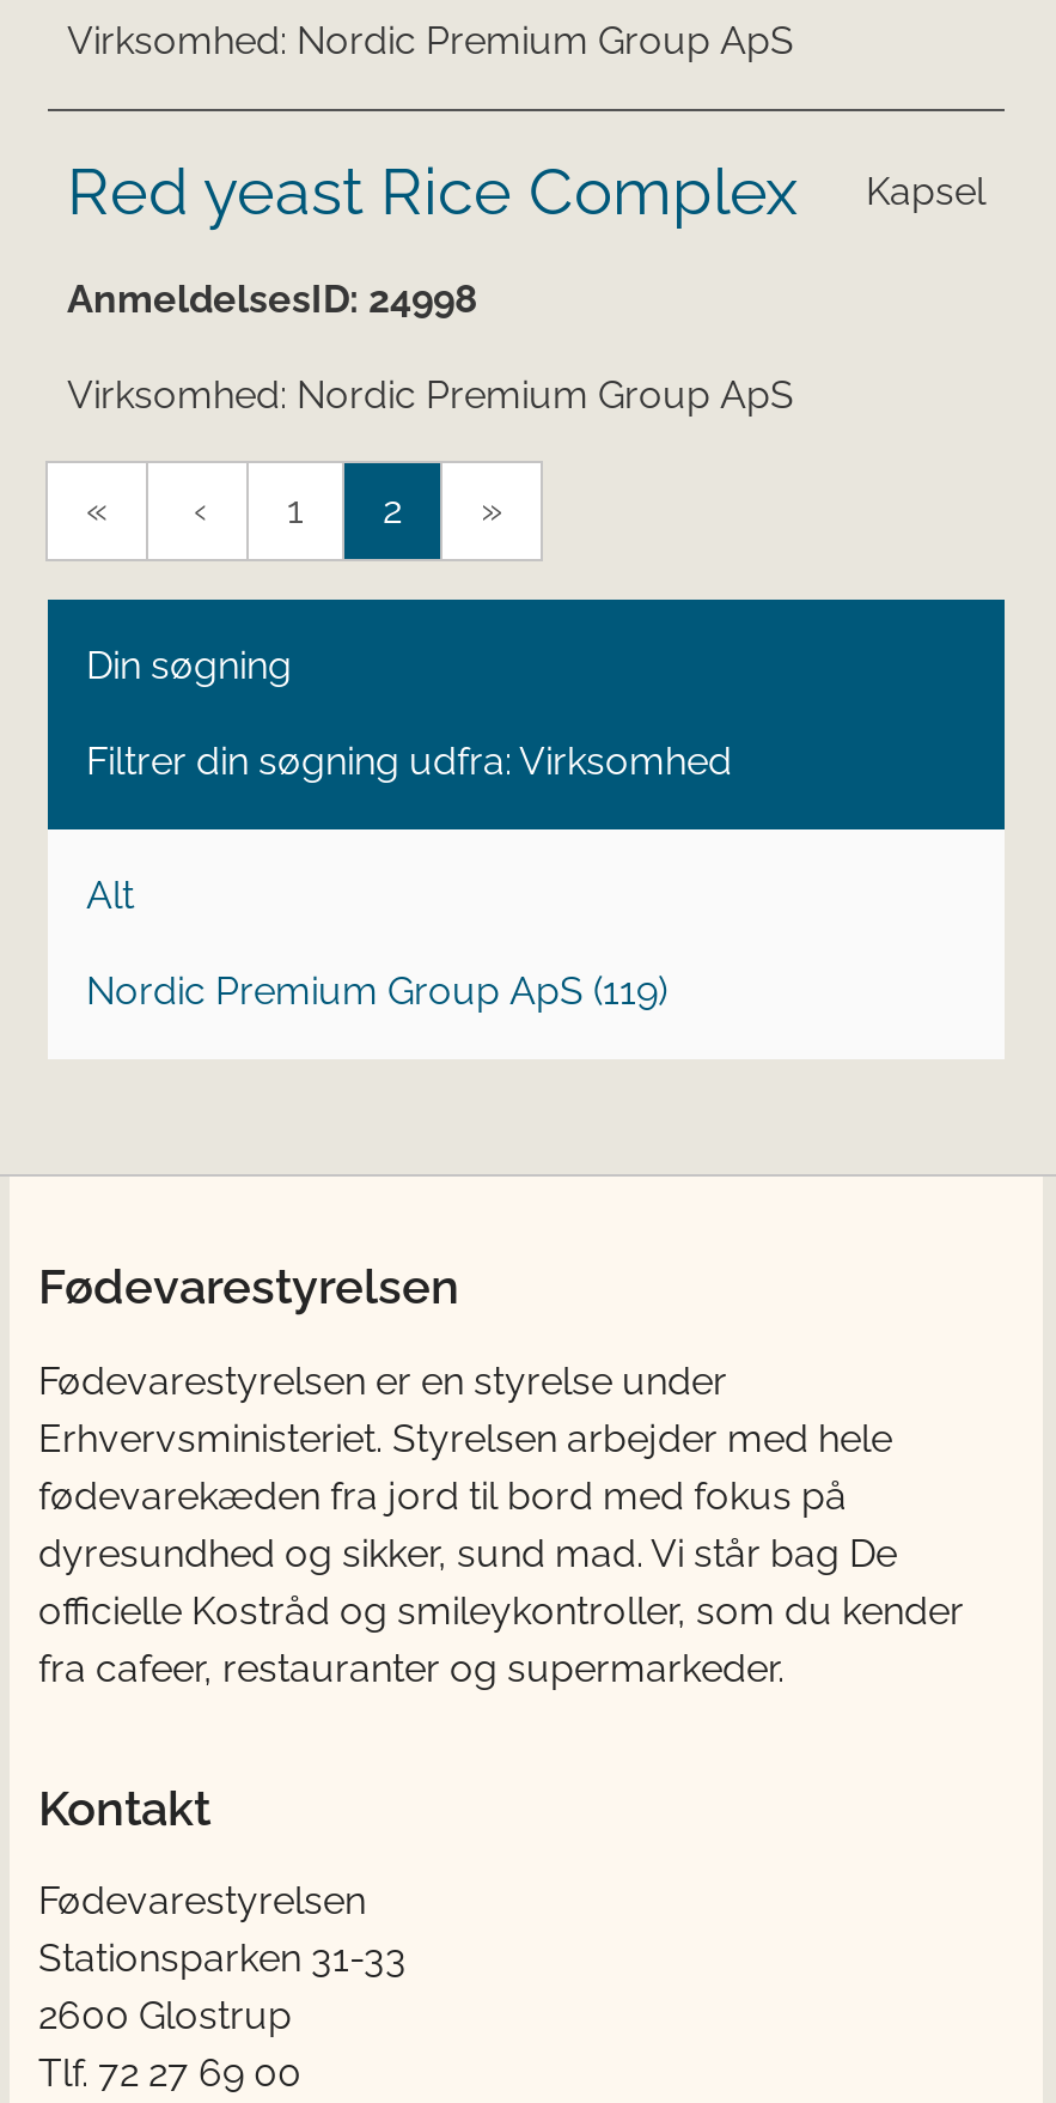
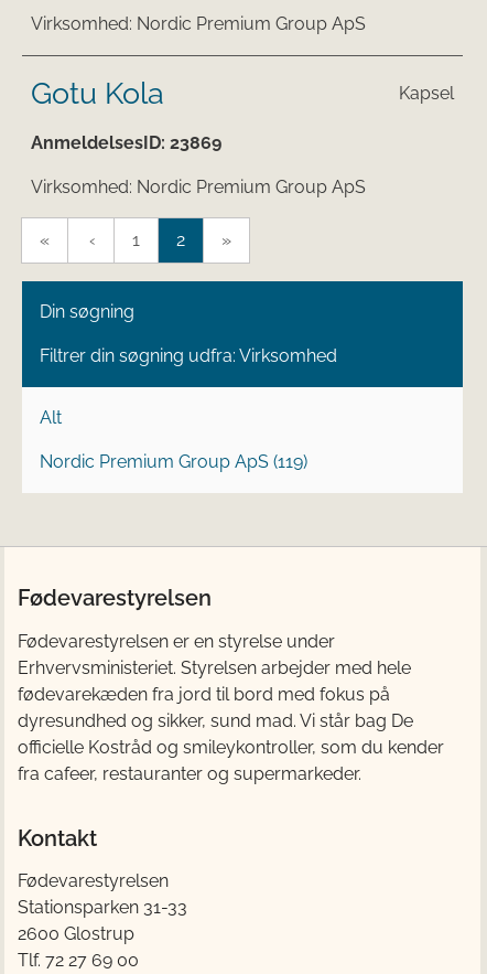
[67,152,799,229] Red yeast Rice Complex -> [31,75,164,111] Gotu Kola
[67,277,478,322] AnmeldelsesID: 24998 -> [31,133,221,154] AnmeldelsesID: 23869

